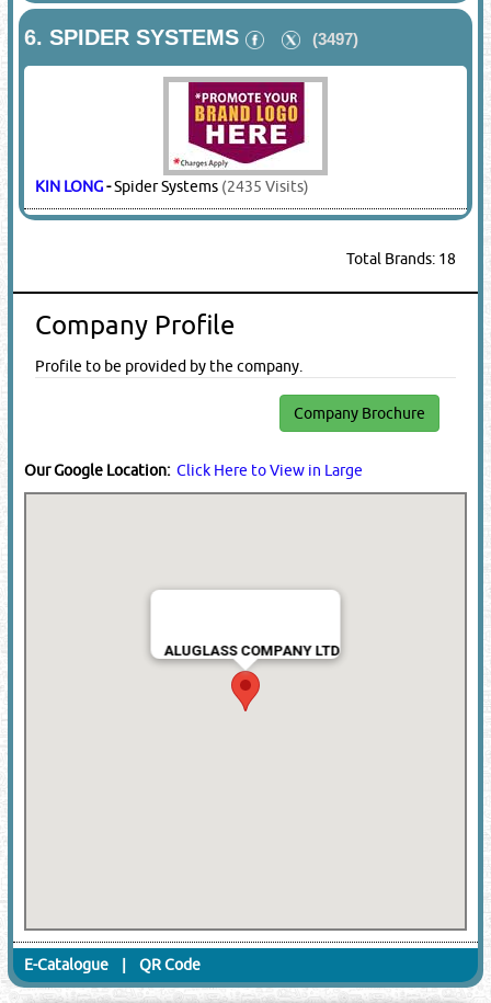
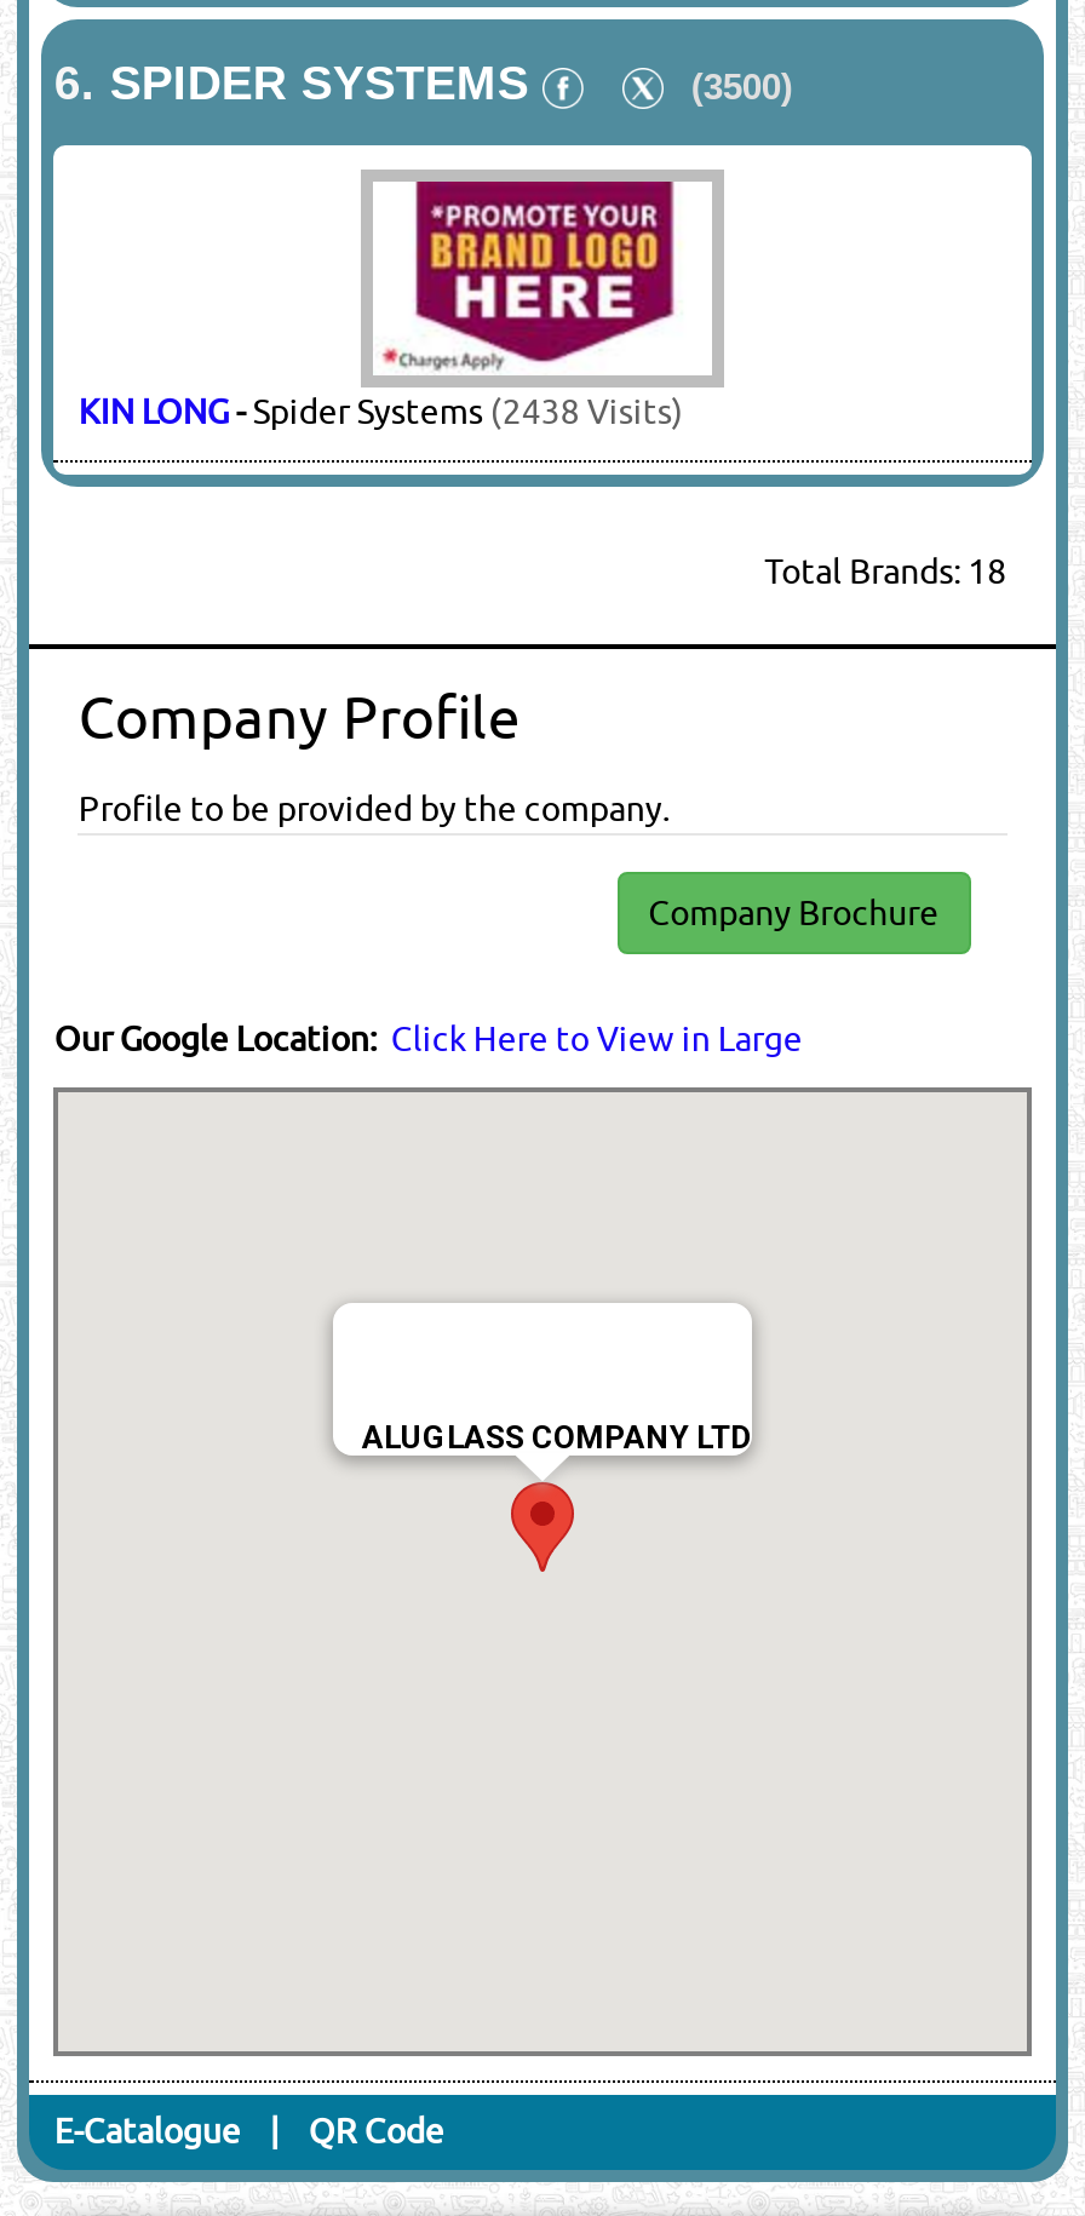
[313,29,359,48] (3497) -> [691,65,793,106] (3500)
[36,177,310,195] KIN LONG - Spider Systems (2435 Visits) -> [78,392,684,430] KIN LONG - Spider Systems (2438 Visits)

